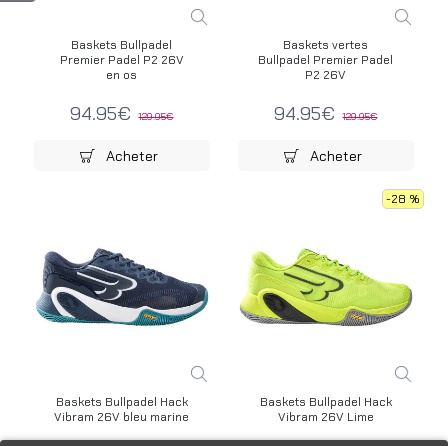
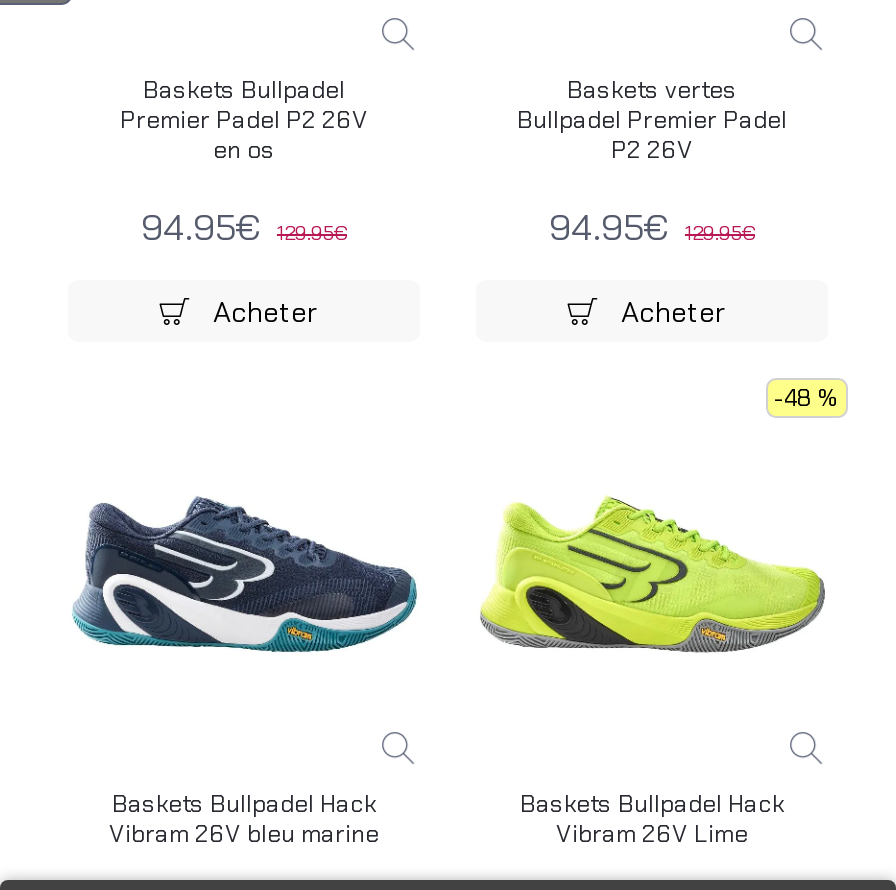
[386,191,420,207] -28 % -> [774,383,840,415] -48 %

